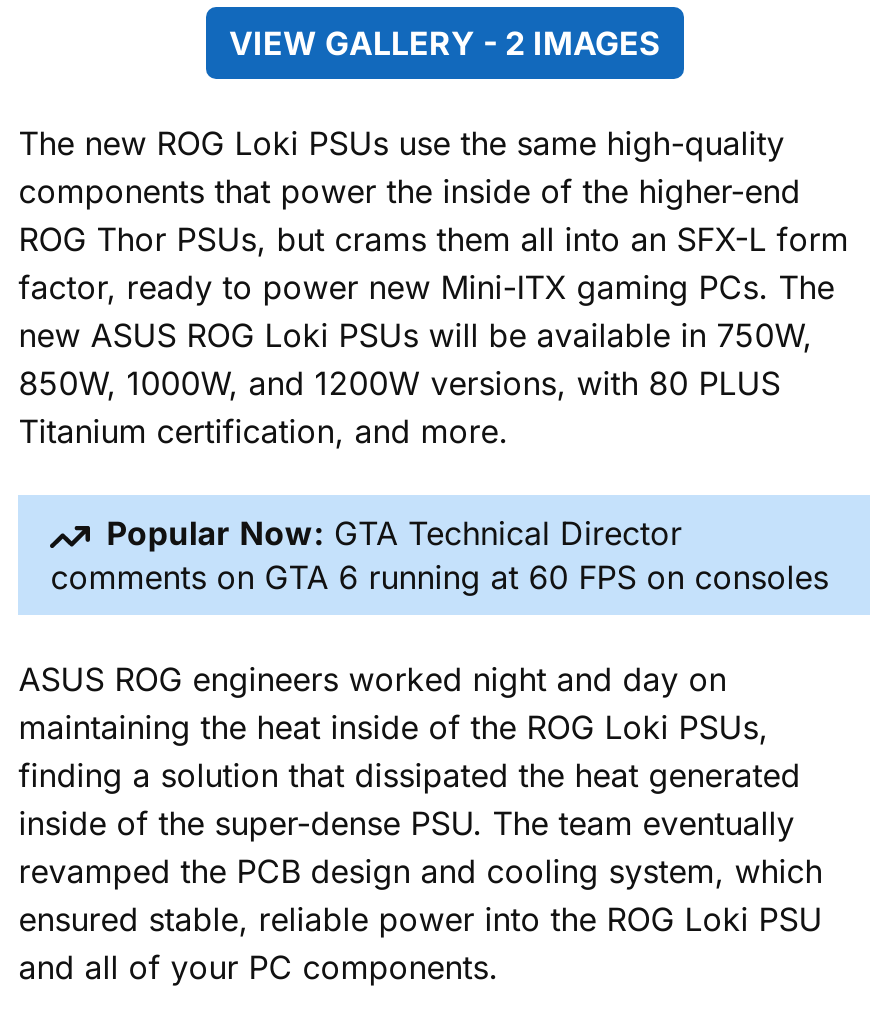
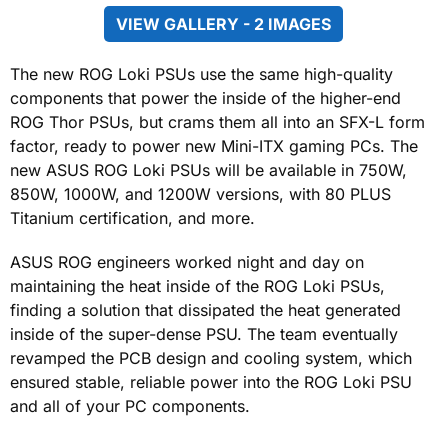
[50,513,828,597] Popular Now: GTA Technical Director | comments on GTA 6 running at 60 FPS on consoles -> none

